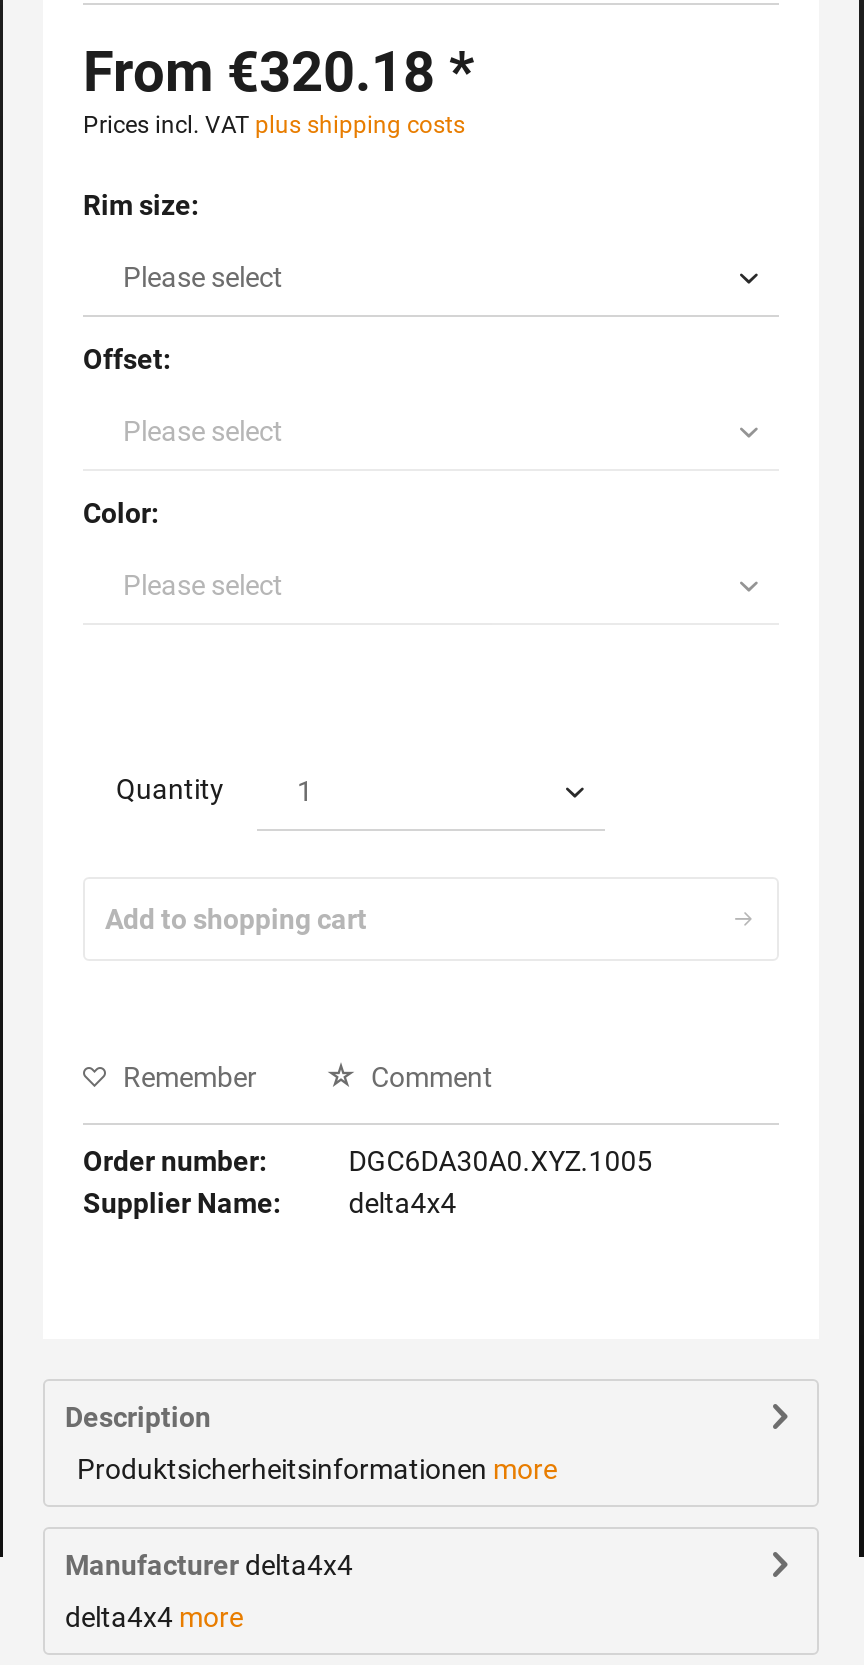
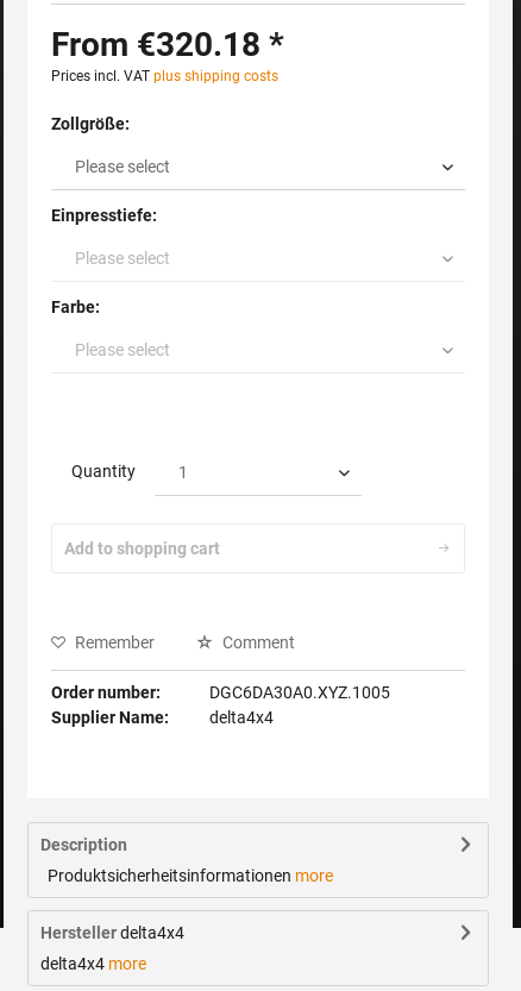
[83,189,199,221] Rim size: -> [51,114,130,133] Zollgröße:
[83,343,171,375] Offset: -> [51,206,157,225] Einpresstiefe:
[83,497,159,529] Color: -> [51,297,100,316] Farbe:
[65,1549,353,1581] Manufacturer delta4x4 -> [40,923,184,942] Hersteller delta4x4

